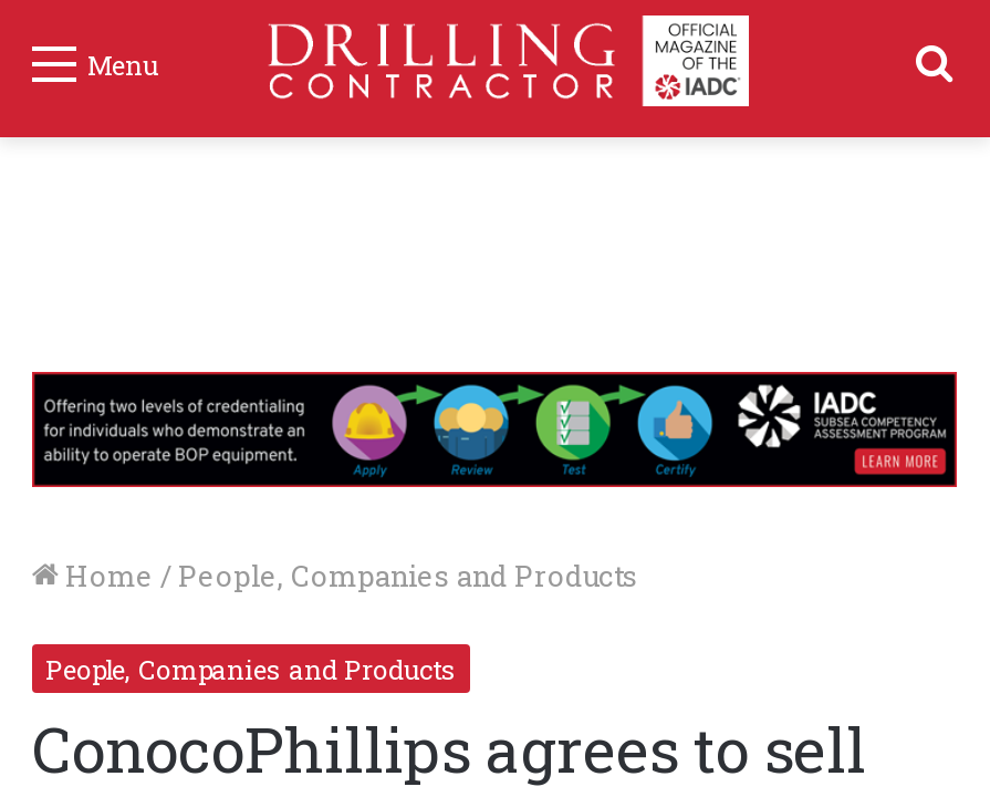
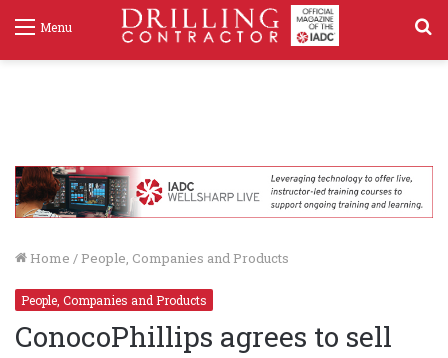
[32,372,957,487] [image] -> [15,165,432,219] [image]

